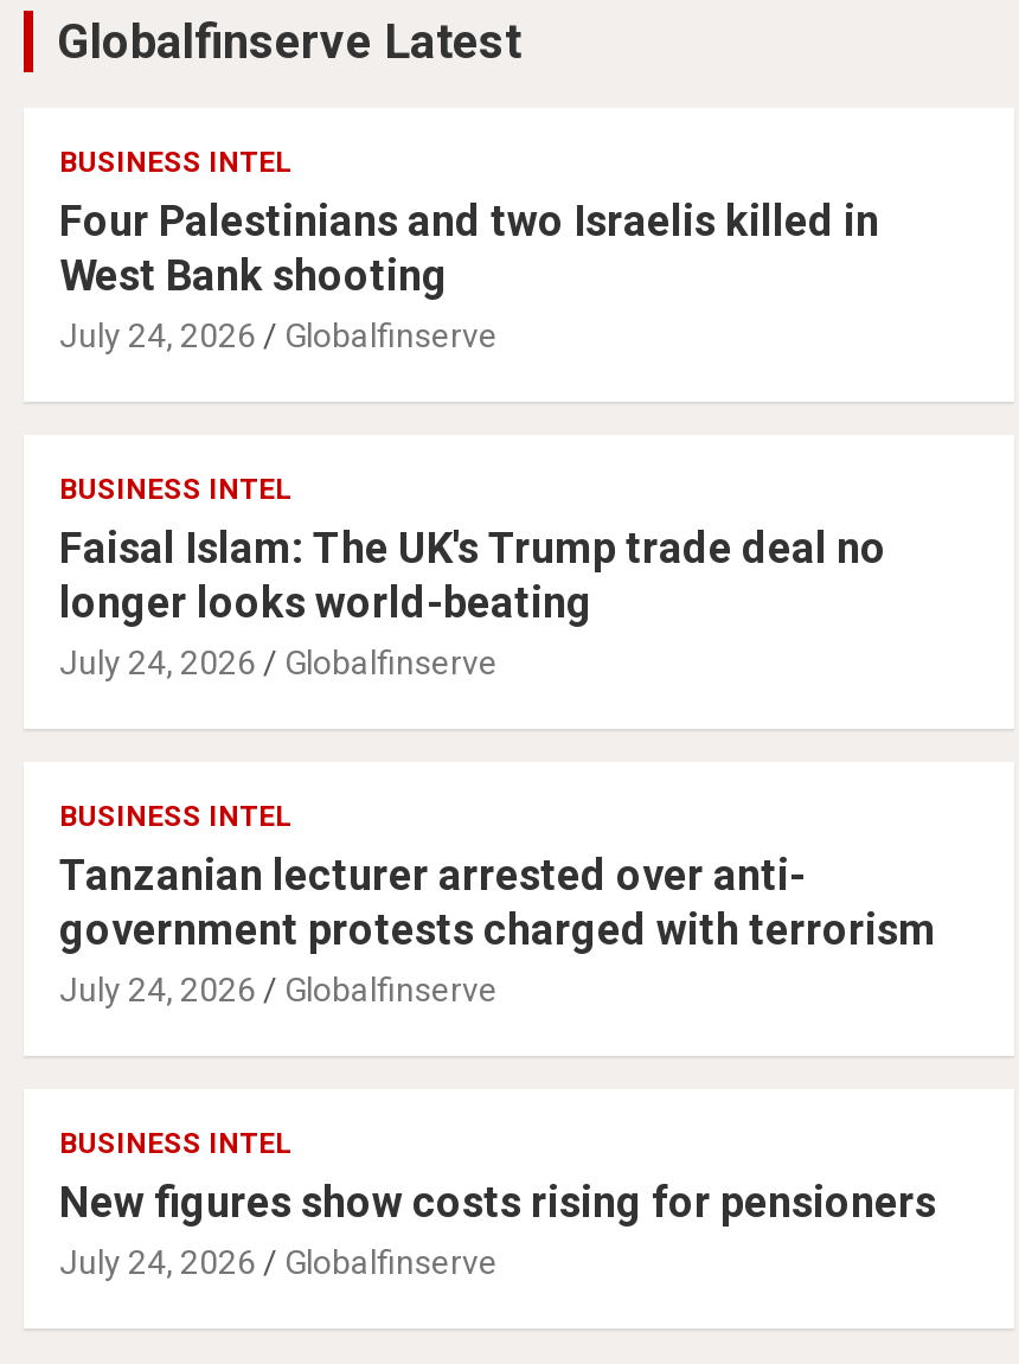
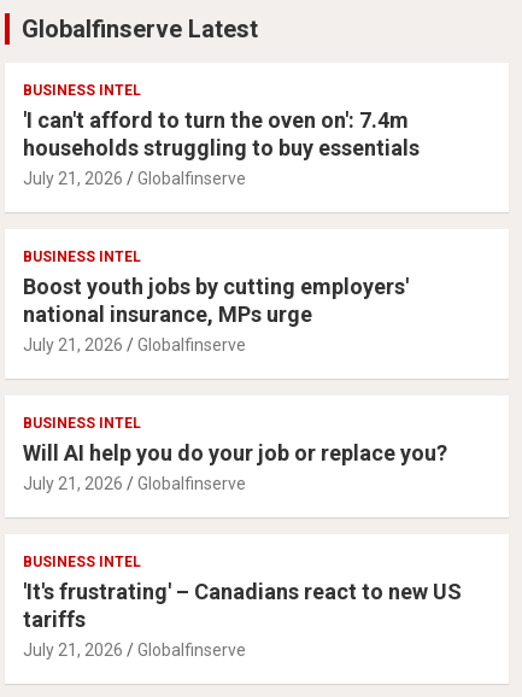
[59,196,879,355] Four Palestinians and two Israelis killed in | West Bank shooting | July 24, 2026 -> [23,108,420,188] 'I can't afford to turn the oven on': 7.4m | households struggling to buy essentials | July 21, 2026
[59,523,886,682] Faisal Islam: The UK's Trump trade deal no | longer looks world-beating | July 24, 2026 -> [23,274,409,355] Boost youth jobs by cutting employers' | national insurance, MPs urge | July 21, 2026
[59,850,936,1009] Tanzanian lecturer arrested over anti- | government protests charged with terrorism | July 24, 2026 -> [23,441,447,494] Will AI help you do your job or replace you? | July 21, 2026
moved [59,971,498,1161] -> [23,474,246,571]: Globalfinserve | BUSINESS INTEL
[59,1177,936,1282] New figures show costs rising for pensioners | July 24, 2026 -> [23,579,462,660] 'It's frustrating' – Canadians react to new US | tariffs | July 21, 2026

